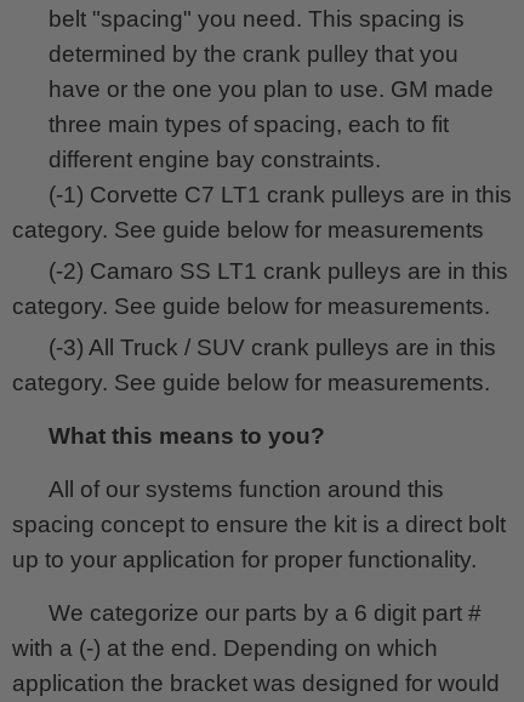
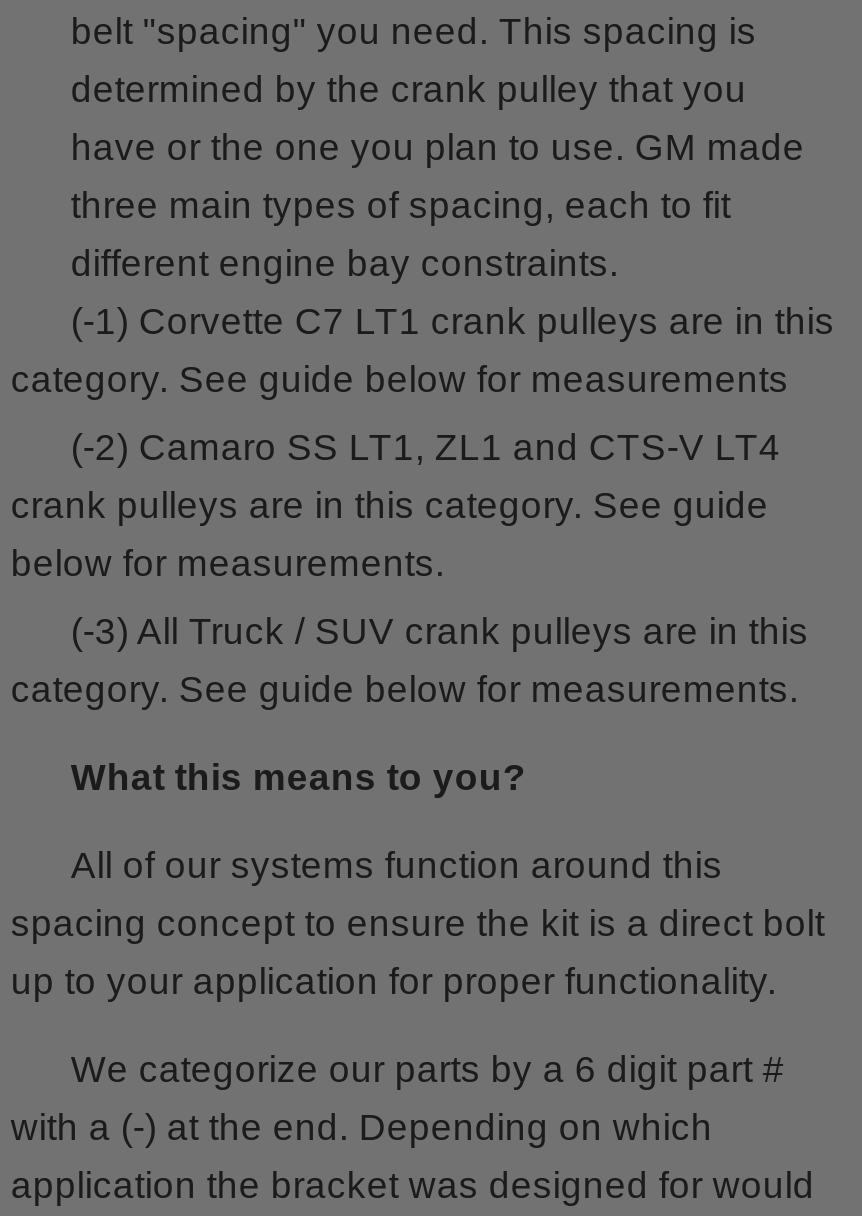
[12,258,508,319] (-2) Camaro SS LT1 crank pulleys are in this | category. See guide below for measurements. -> [11,426,781,584] (-2) Camaro SS LT1, ZL1 and CTS-V LT4 | crank pulleys are in this category. See guide | below for measurements.

